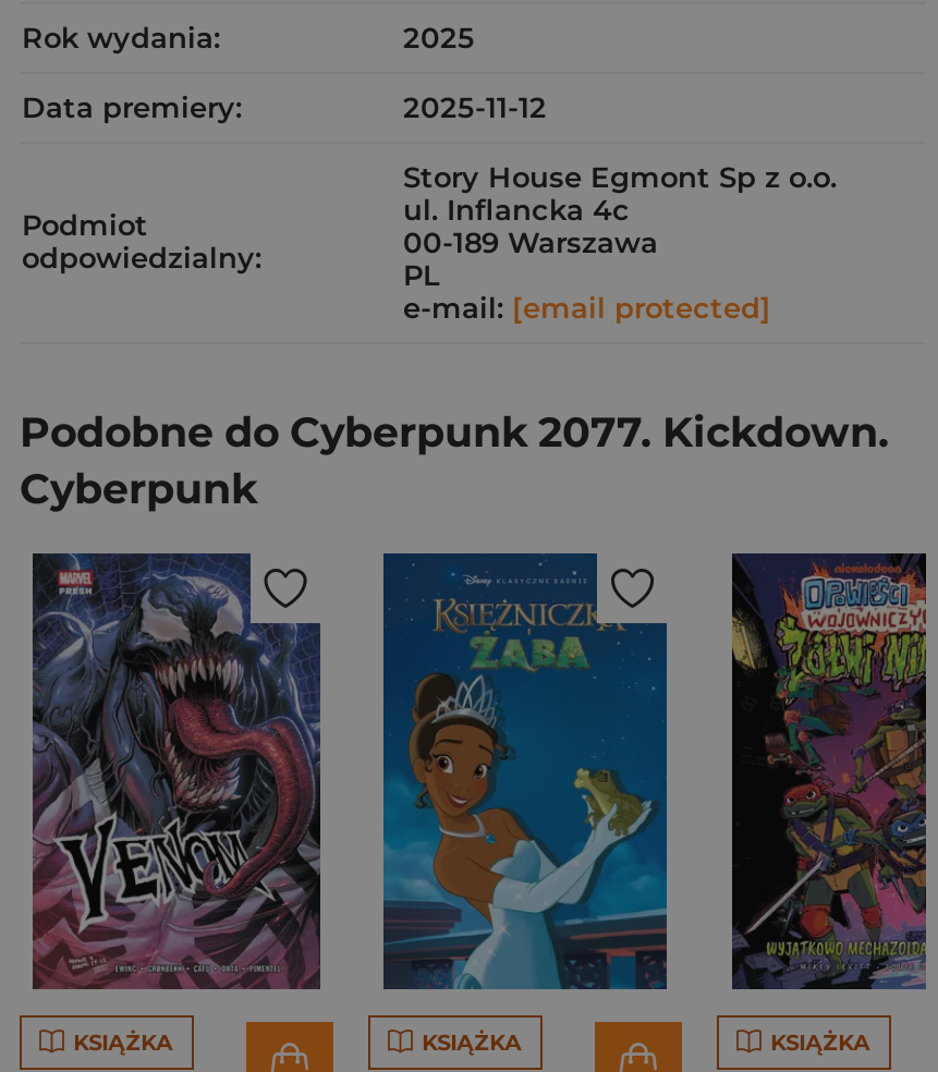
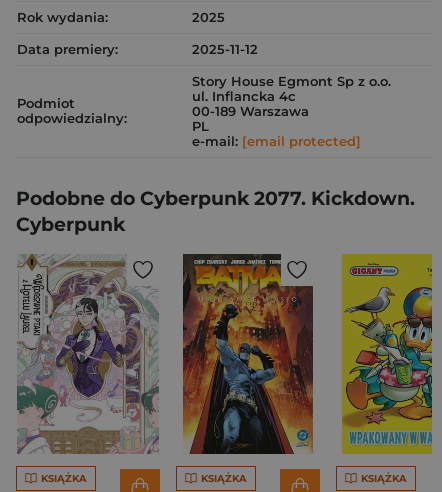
[22,551,331,991] [image] -> [16,253,160,455] [image]
[381,551,669,991] [image] -> [182,253,314,455] [image]
[730,551,928,991] [image] -> [341,253,433,455] [image]

